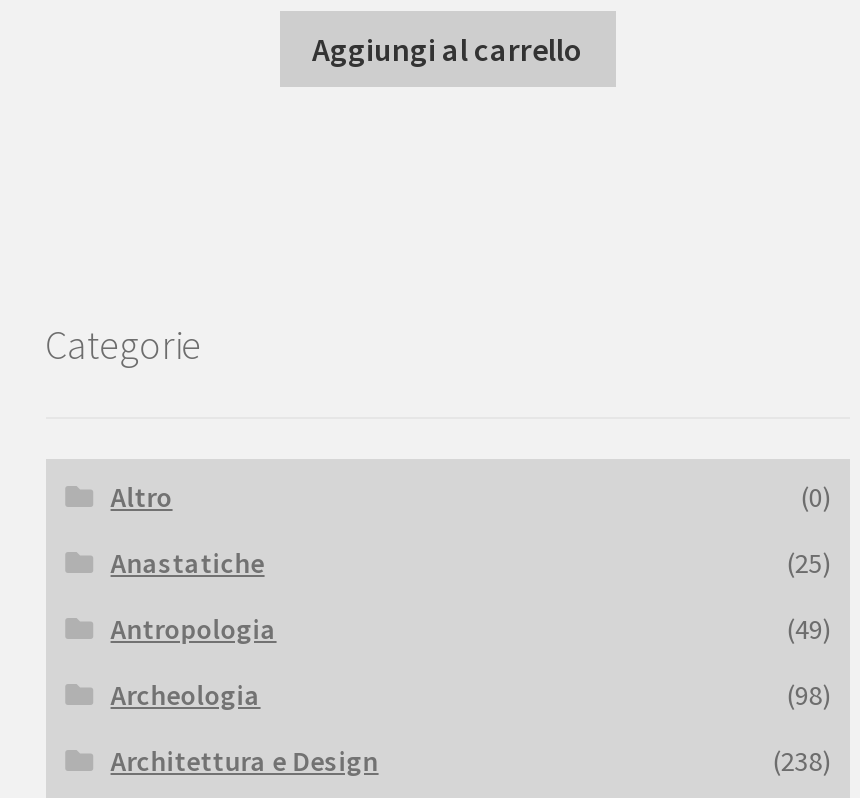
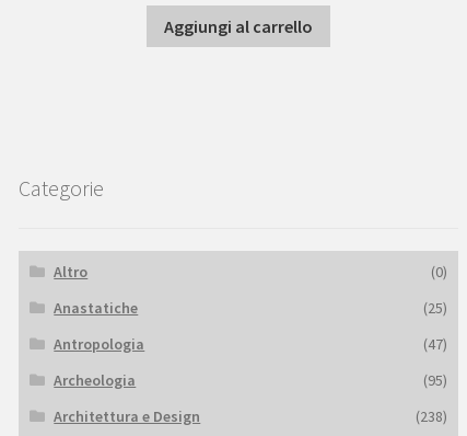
[787,611,831,647] (49) -> [424,334,448,354] (47)
[787,677,831,713] (98) -> [424,370,448,390] (95)

